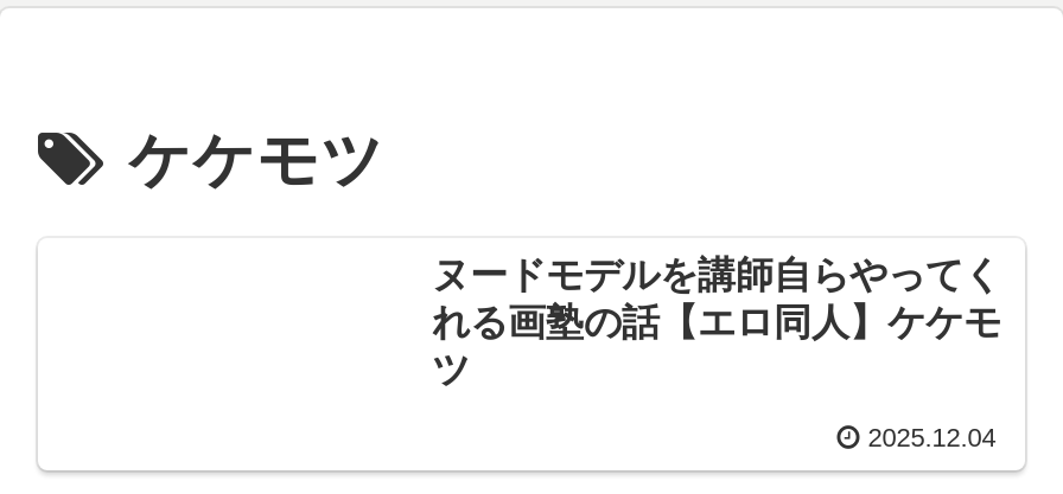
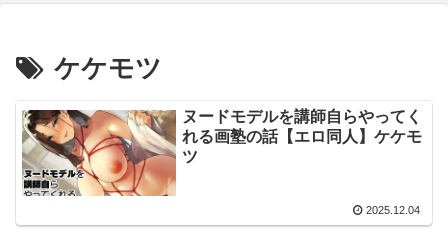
none -> [21,109,177,197] [image]

